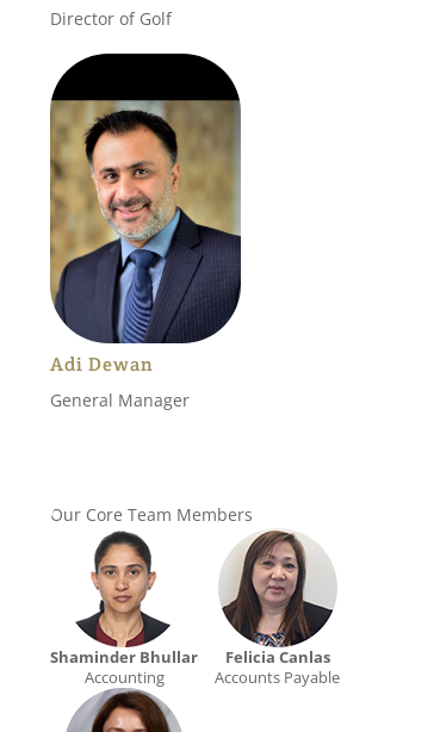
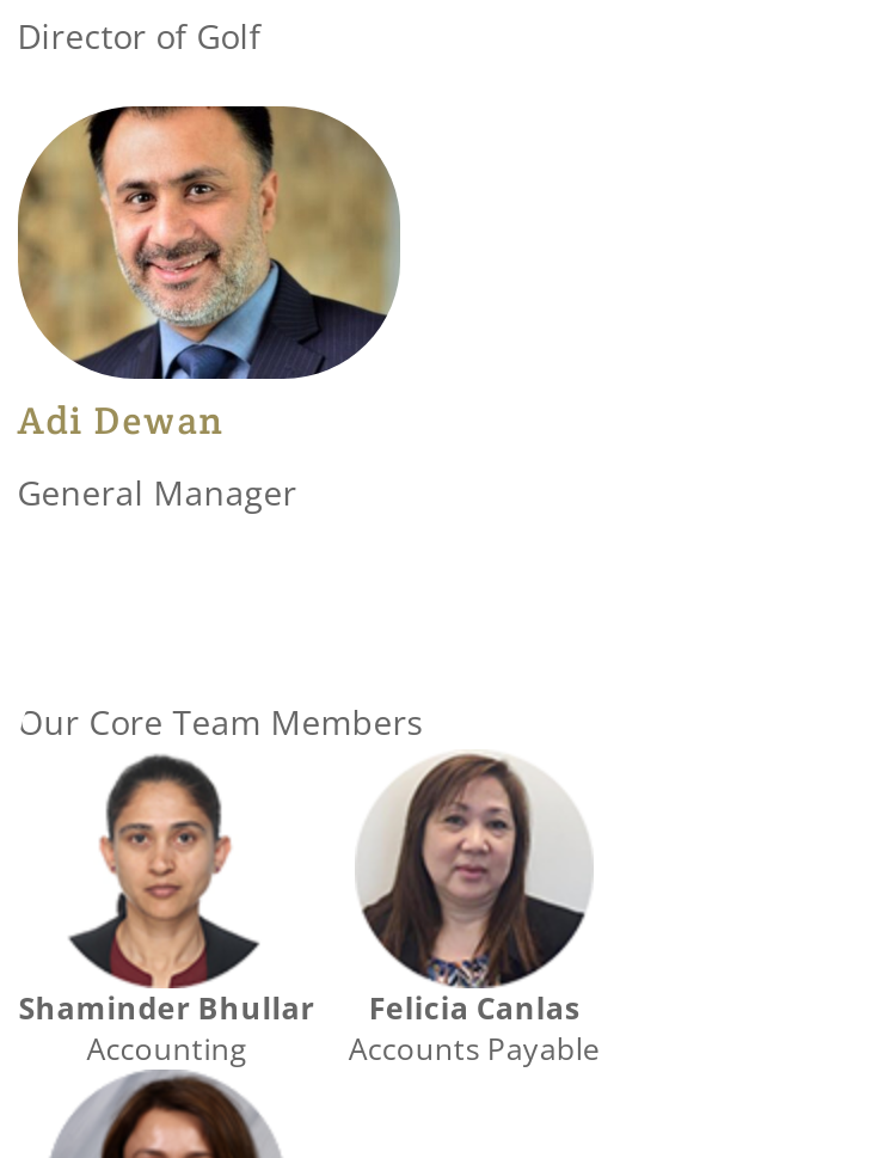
[49,52,242,343] [image] -> [20,104,395,381] [image]

